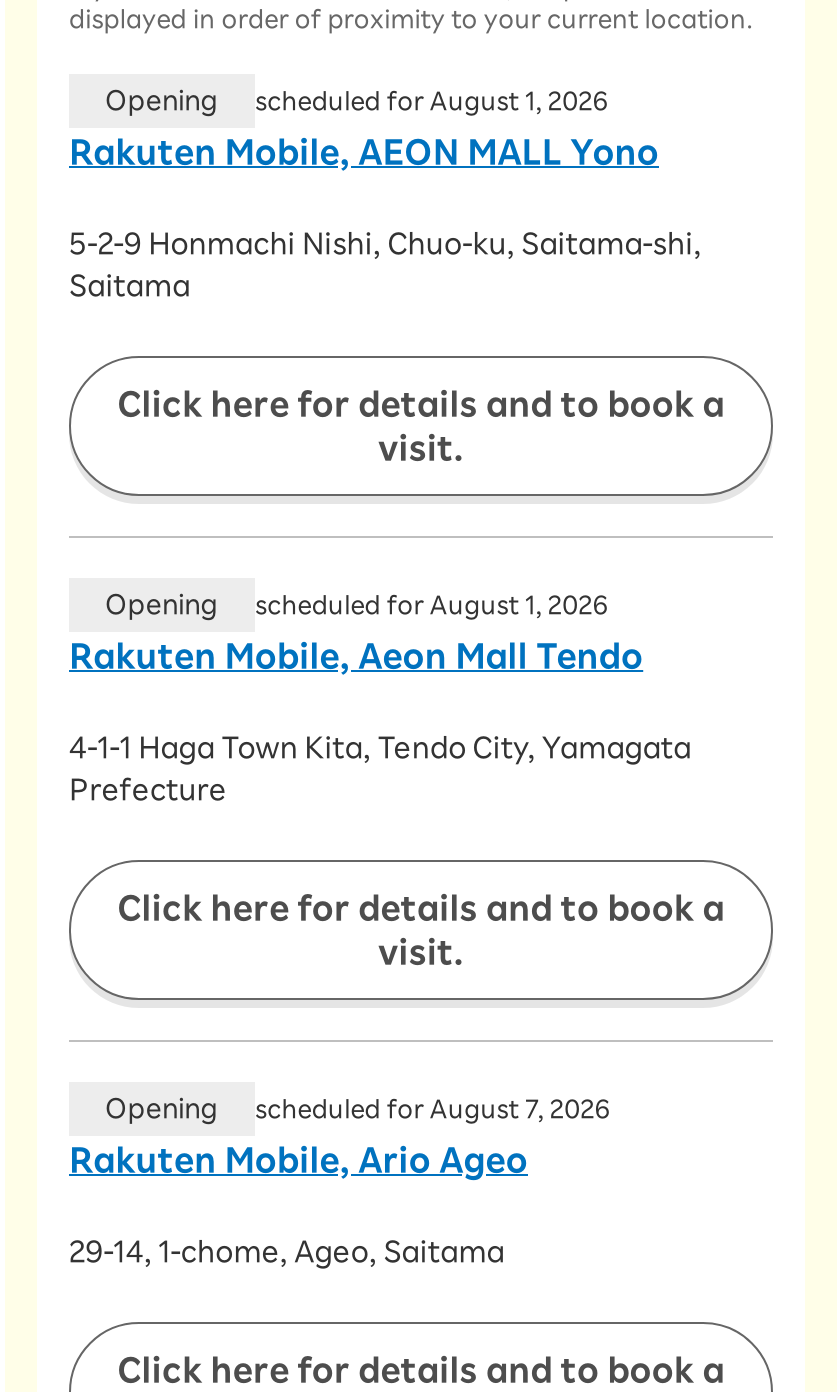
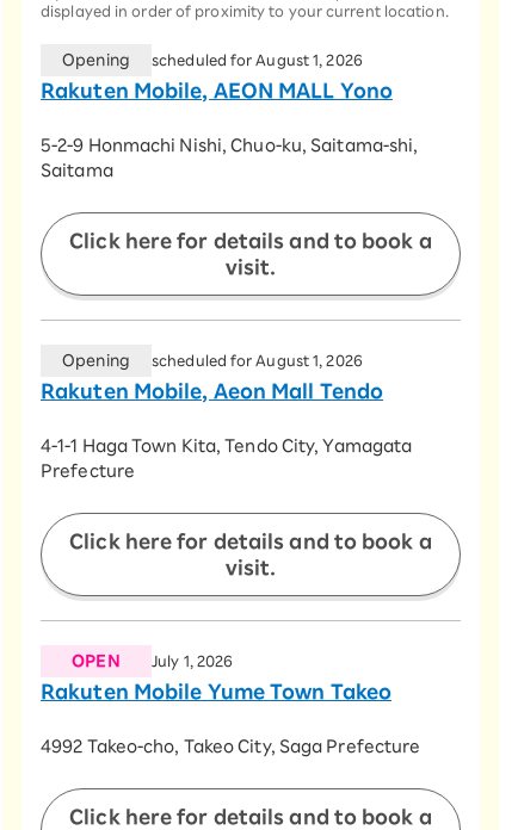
[105,1095,611,1121] Opening | scheduled for August 7, 2026 -> [72,653,233,668] OPEN | July 1, 2026
[69,1143,528,1175] Rakuten Mobile, Ario Ageo -> [41,682,391,701] Rakuten Mobile Yume Town Takeo
[69,1237,505,1265] 29-14, 1-chome, Ageo, Saitama -> [41,738,420,754] 4992 Takeo-cho, Takeo City, Saga Prefecture

